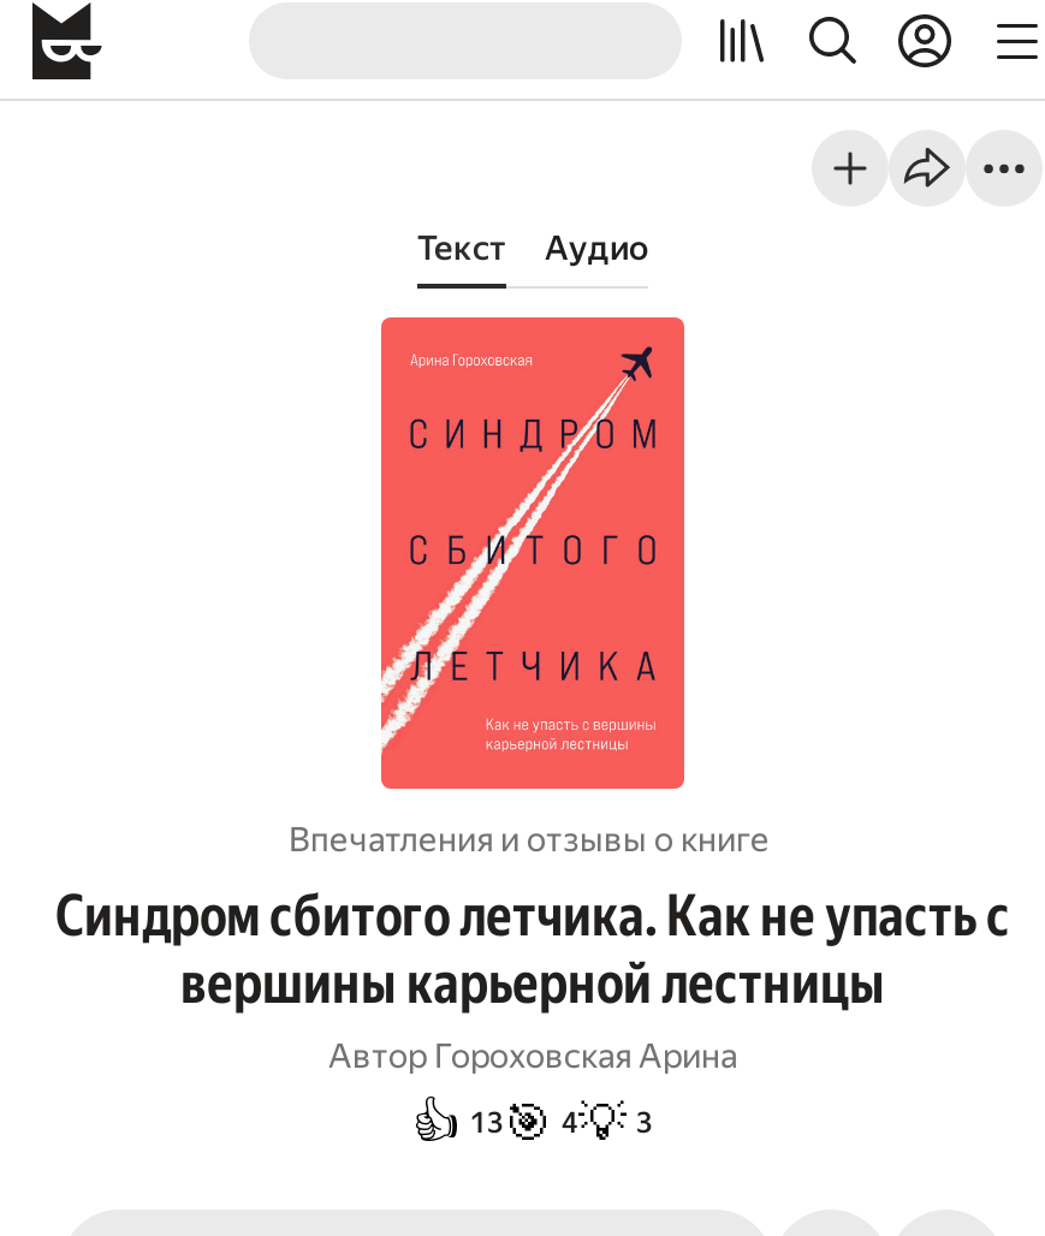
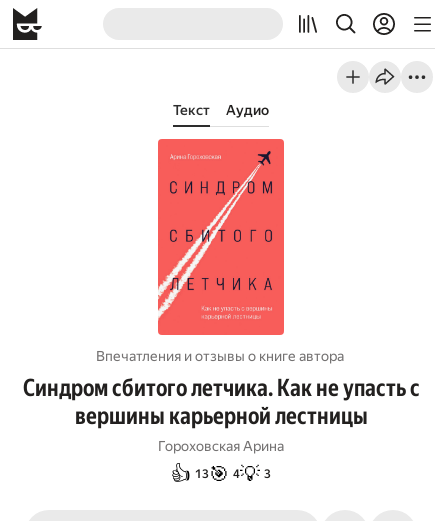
[289,820,770,858] Впечатления и отзывы о книге -> [95,348,343,364] Впечатления и отзывы о книге автора
[328,1036,737,1075] Автор Гороховская Арина -> [158,438,284,454] Гороховская Арина

